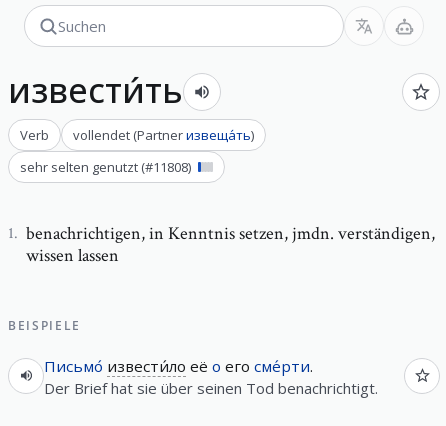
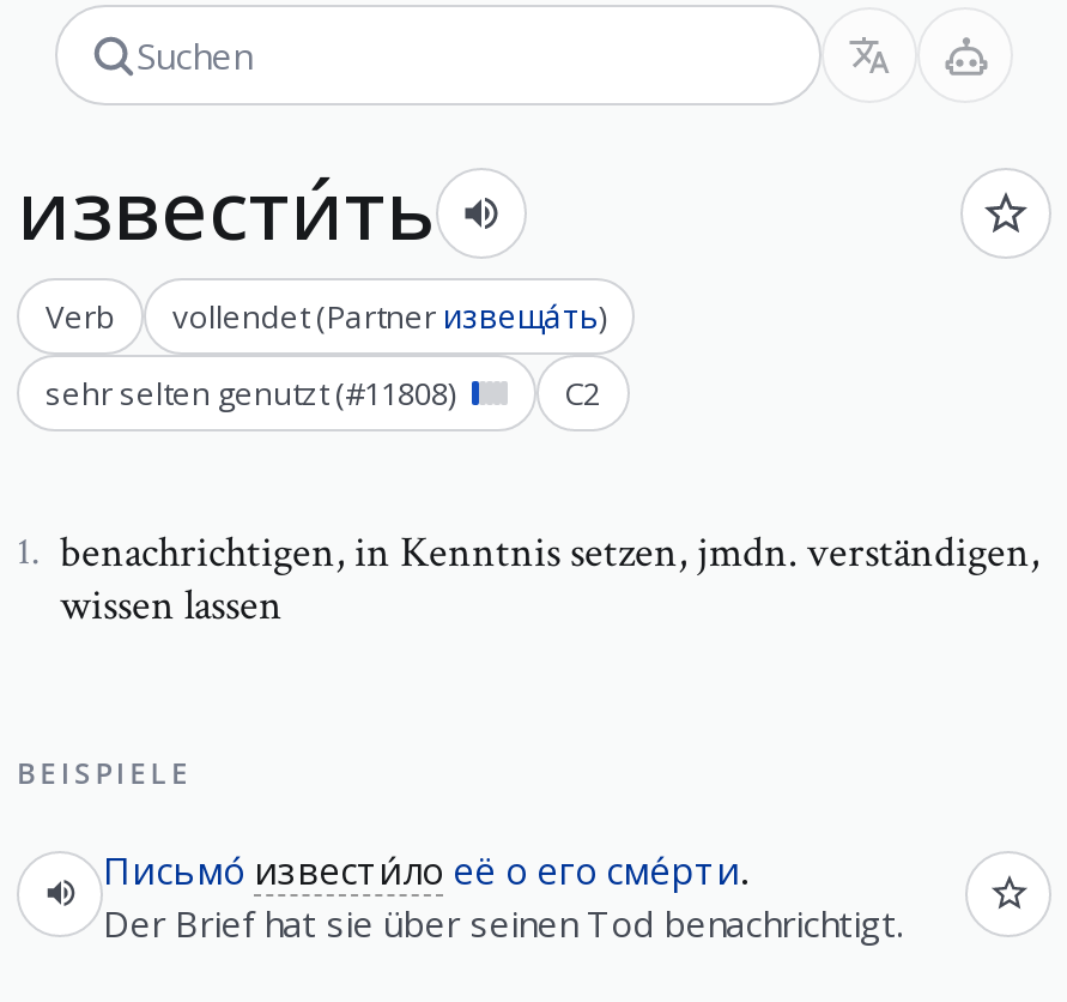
none -> [564,370,600,414] C2

